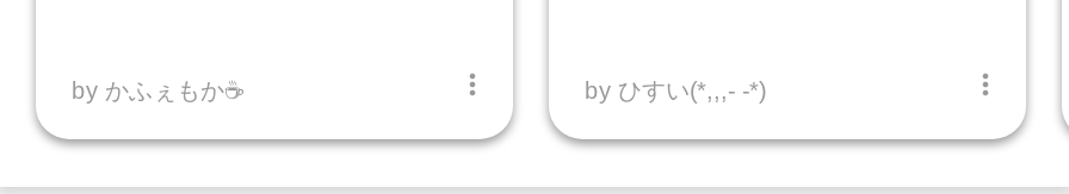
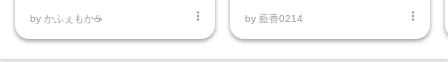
[585,78,766,104] byひすい(*,,,- -*) -> [245,13,303,24] by藍香0214

